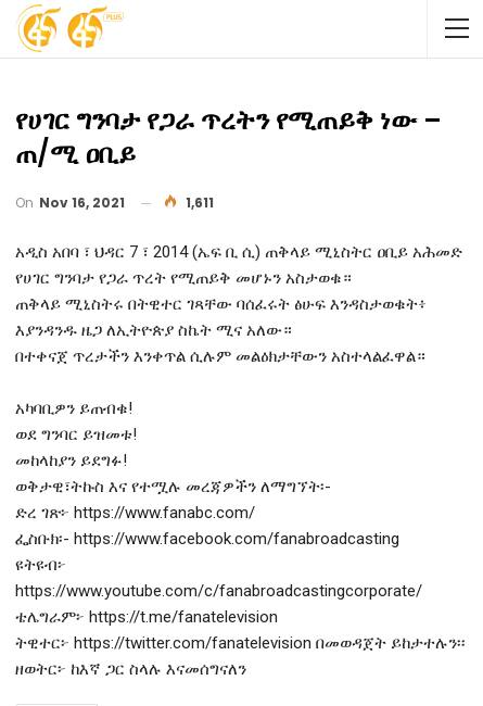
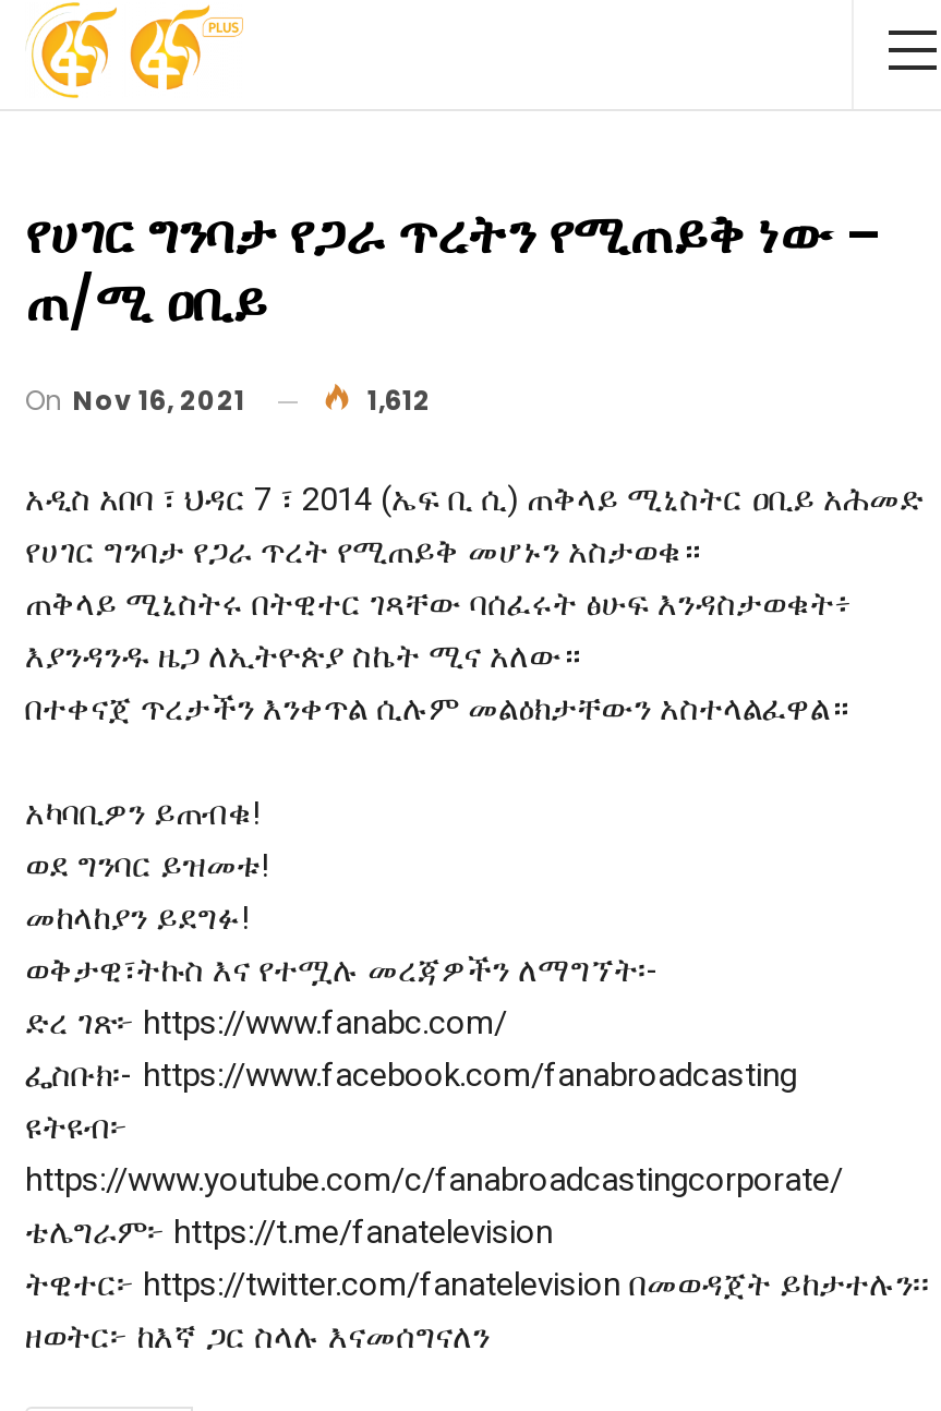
[186,193,214,211] 1,611 -> [367,381,431,418] 1,612

